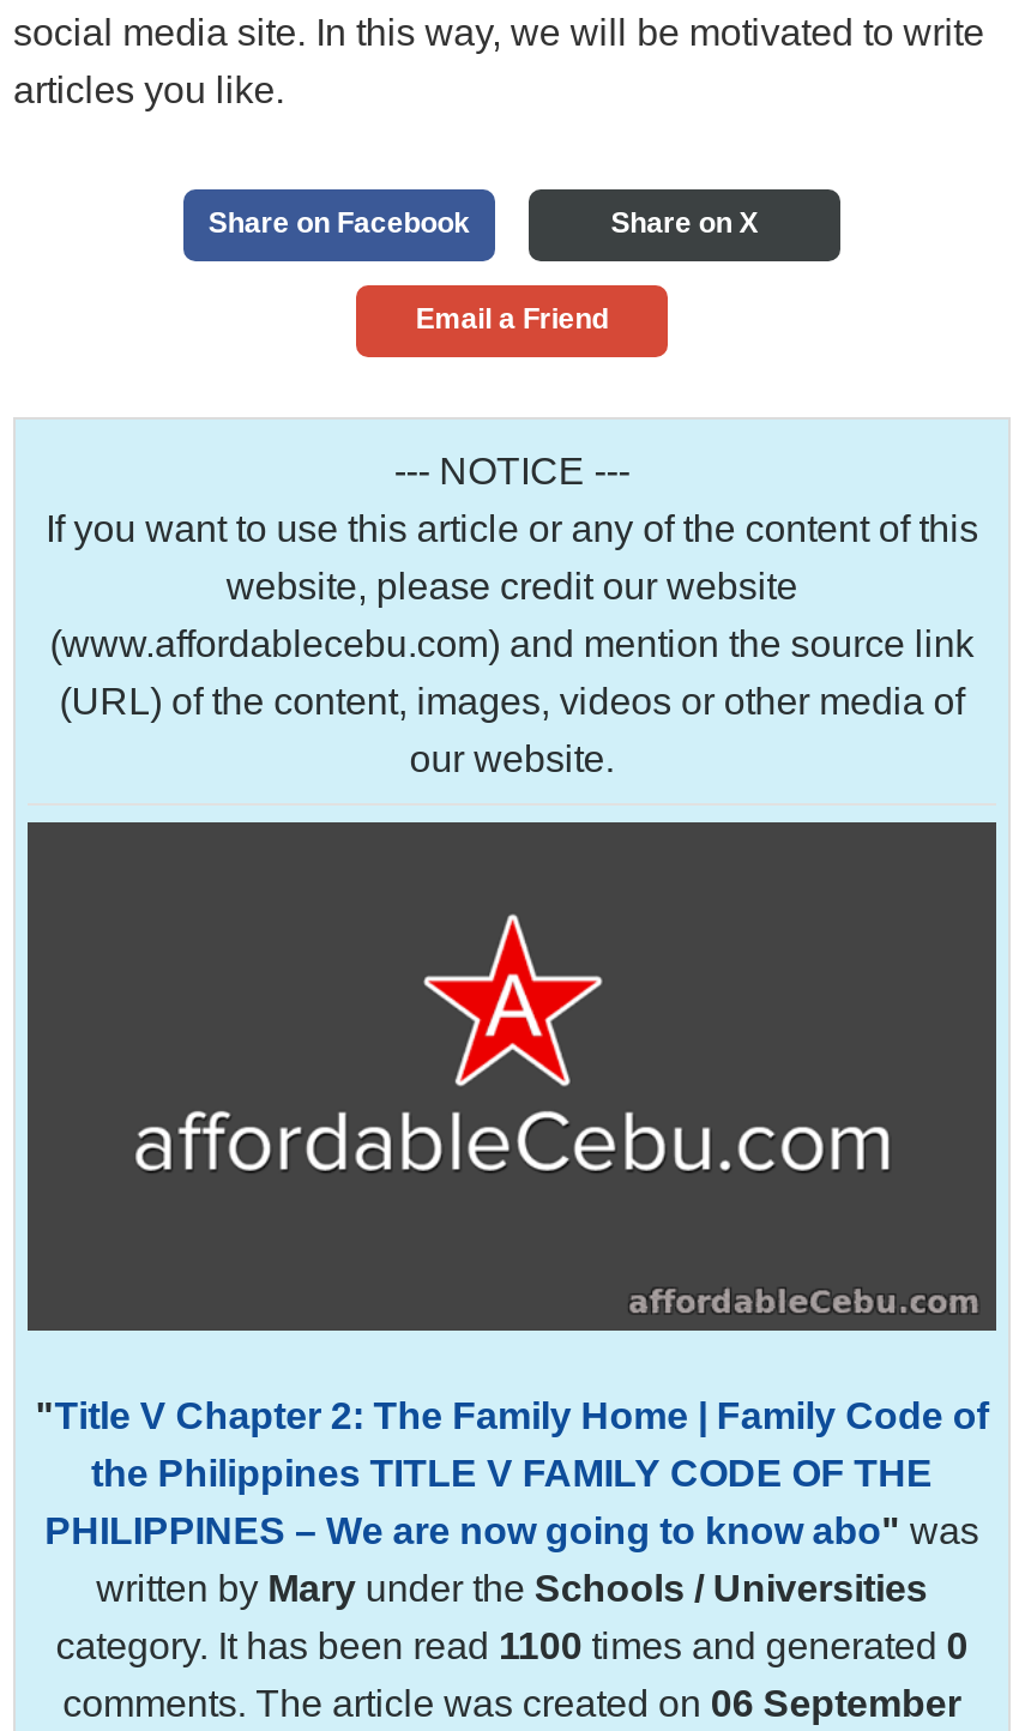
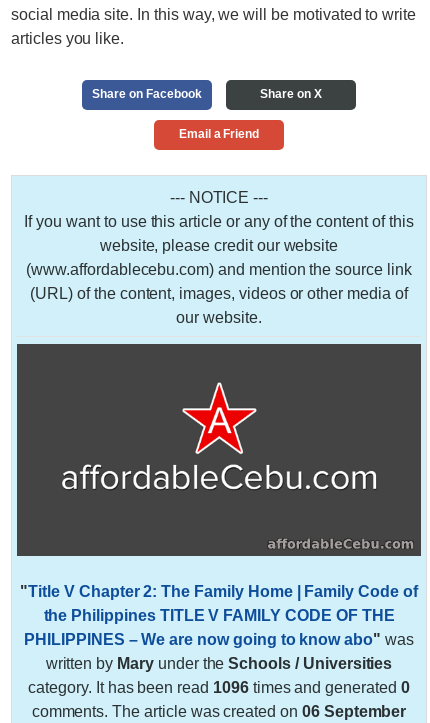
[56,1625,968,1666] category. It has been read 1100 times and generated 0 -> [28,679,410,696] category. It has been read 1096 times and generated 0

